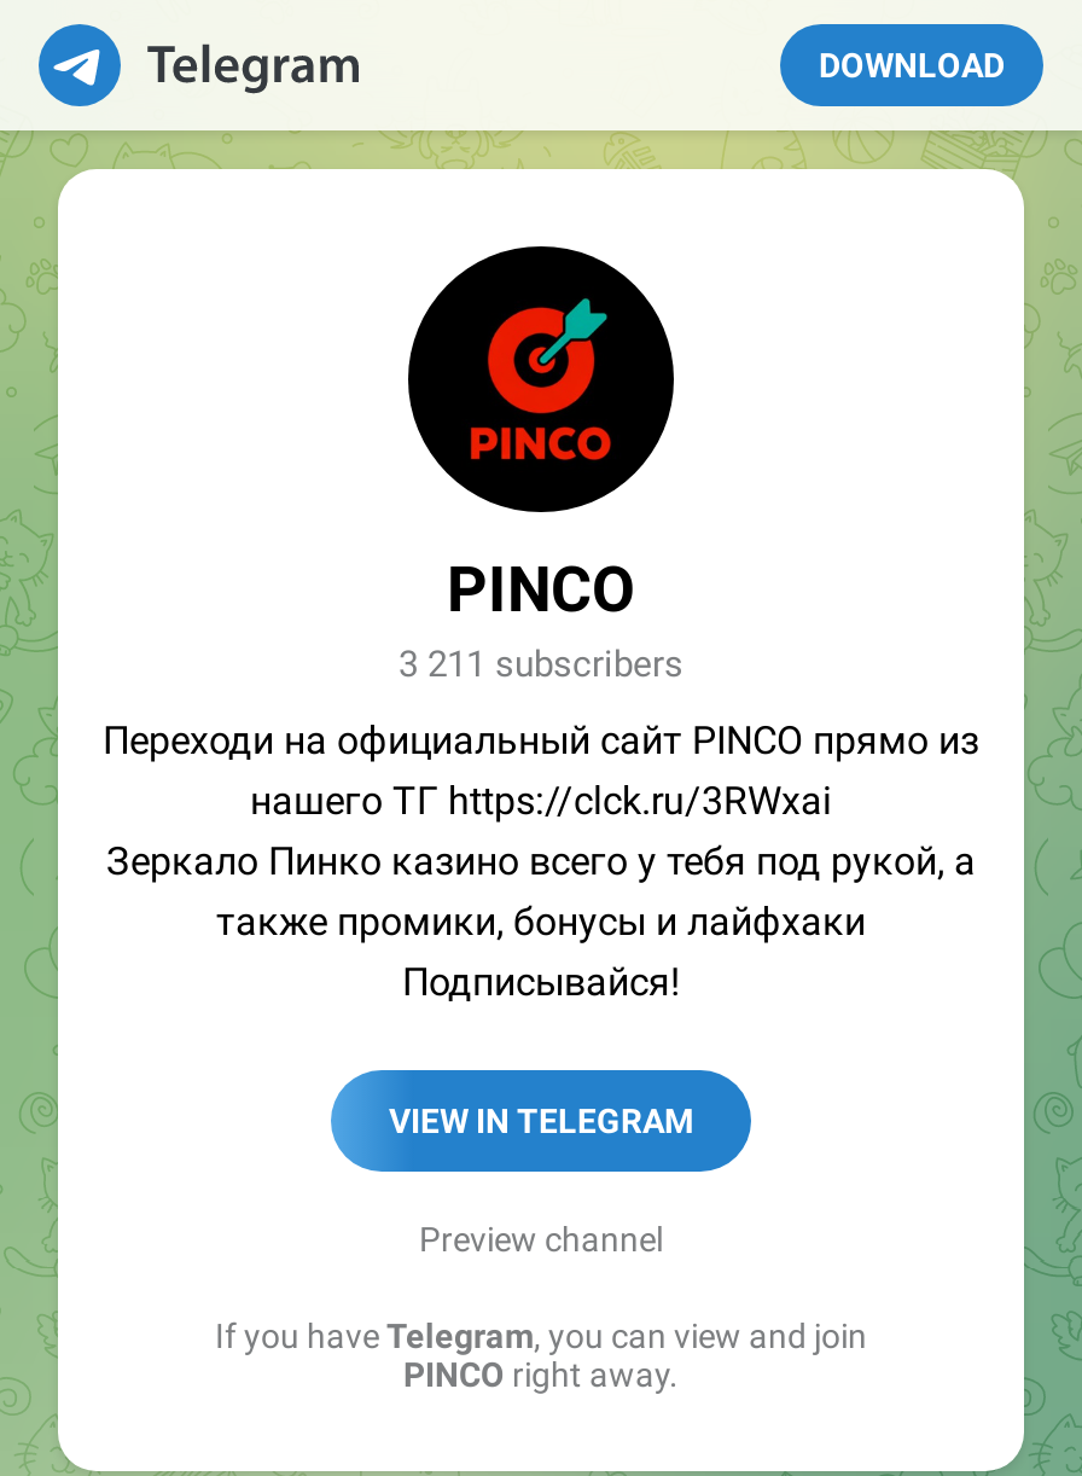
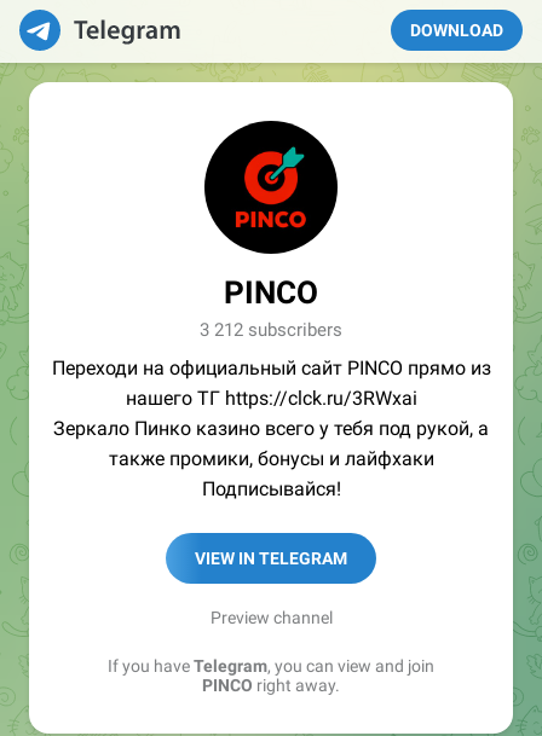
[399,643,683,686] 3 211 subscribers -> [200,319,342,341] 3 212 subscribers

